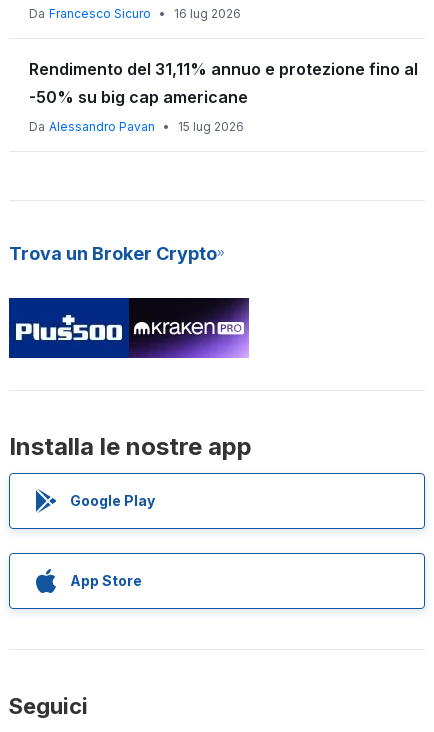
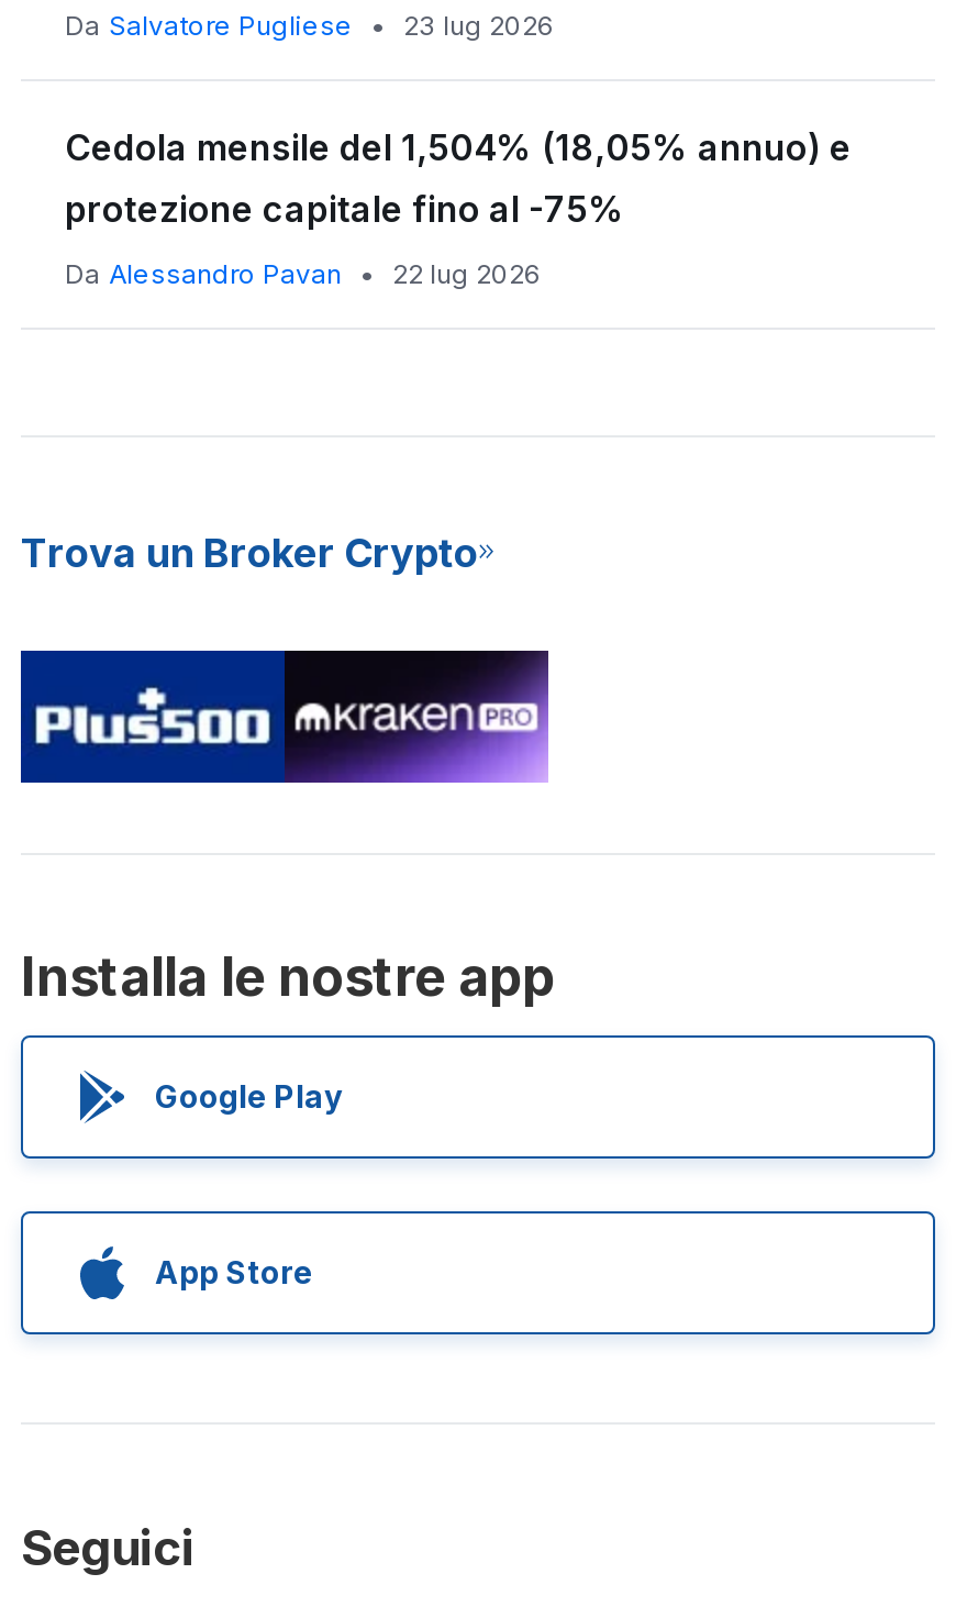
[29,6,151,21] Da Francesco Sicuro -> [65,9,353,42] Da Salvatore Pugliese
[174,6,241,21] 16 lug 2026 -> [403,9,555,42] 23 lug 2026
[29,59,418,107] Rendimento del 31,11% annuo e protezione fino al | -50% su big cap americane -> [65,125,852,230] Cedola mensile del 1,504% (18,05% annuo) e | protezione capitale fino al -75%
[178,119,244,134] 15 lug 2026 -> [392,258,542,291] 22 lug 2026

